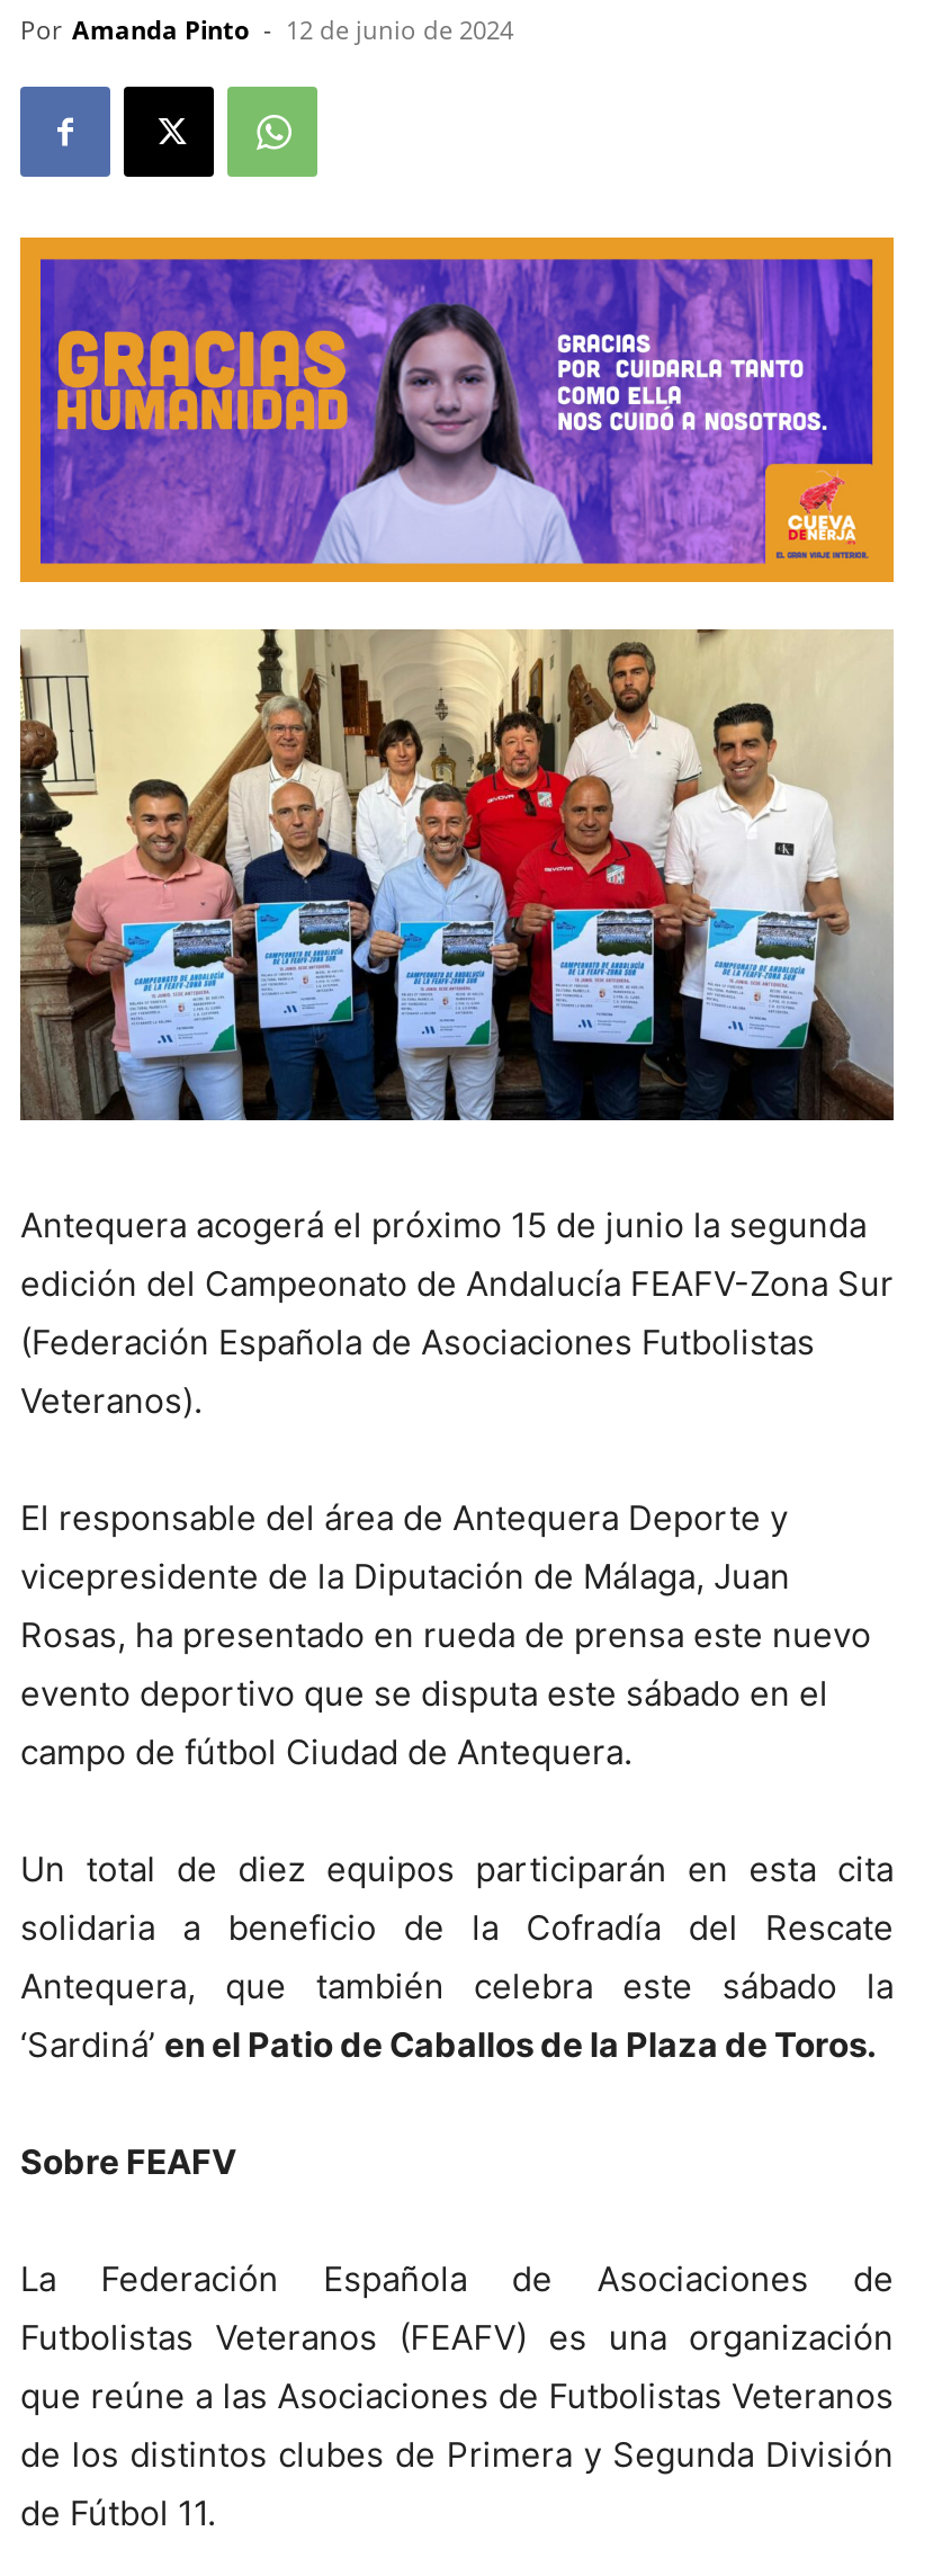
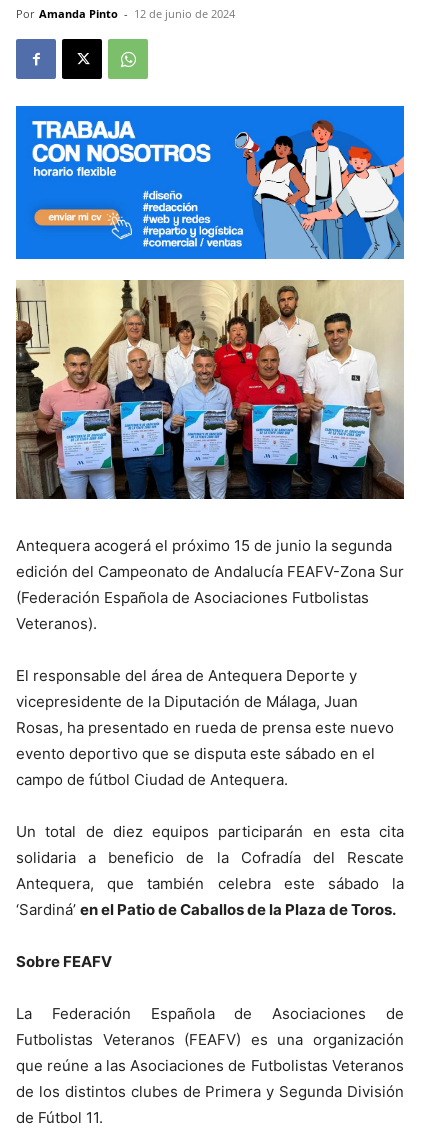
[18,235,896,584] [image] -> [15,105,405,260] [image]

